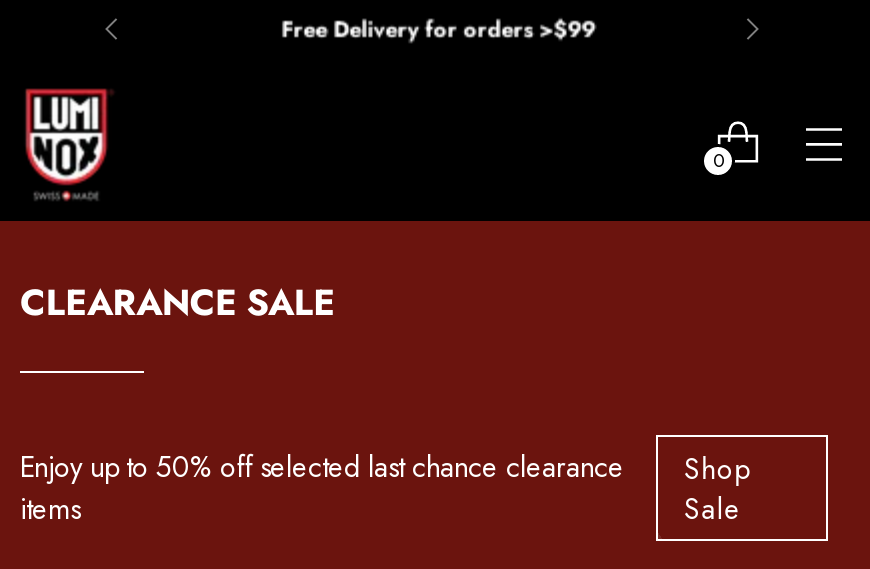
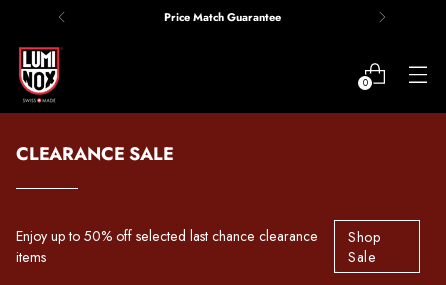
[275,13,589,45] Free Delivery for orders >$99 -> [163,9,280,25] Price Match Guarantee

